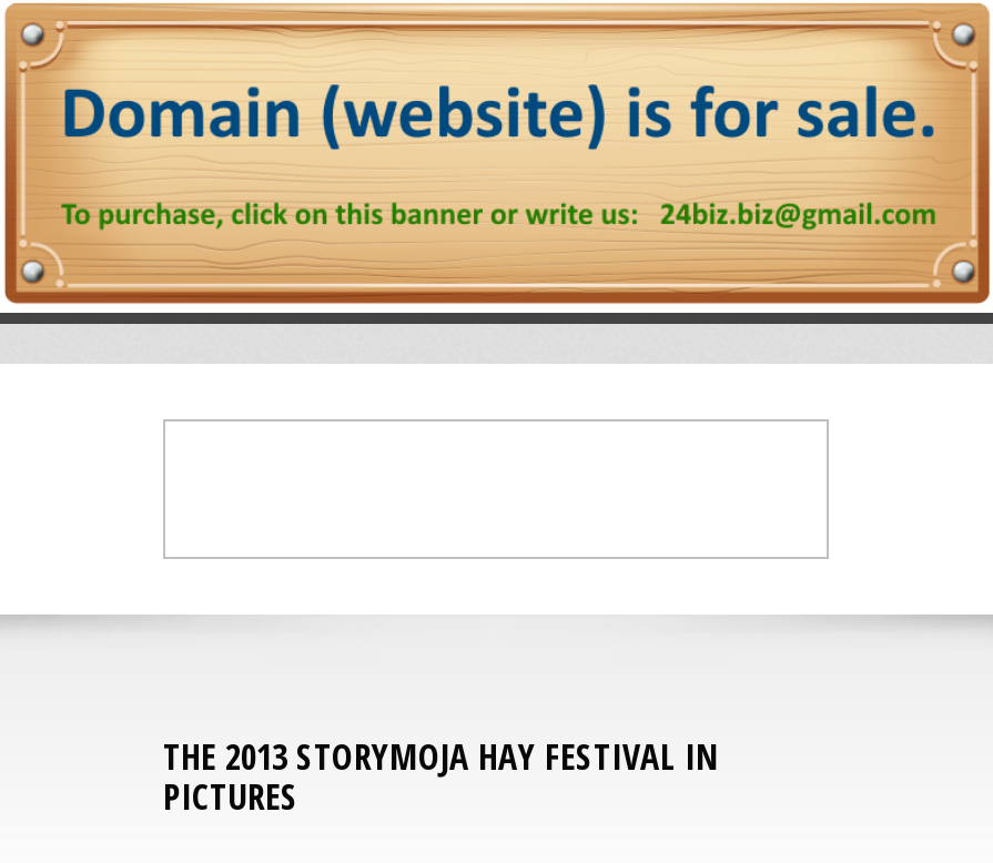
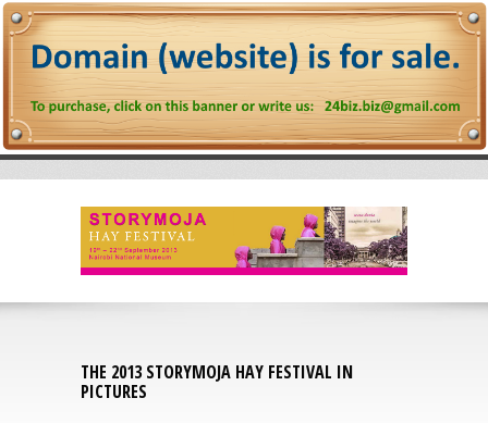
none -> [80,206,408,276] [image]

